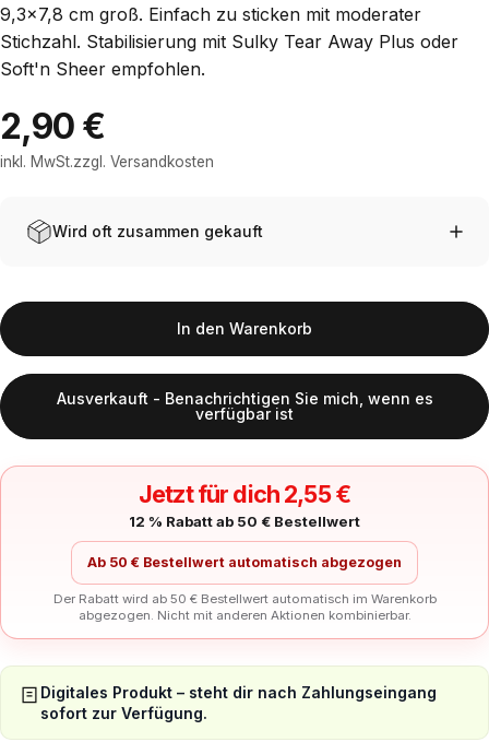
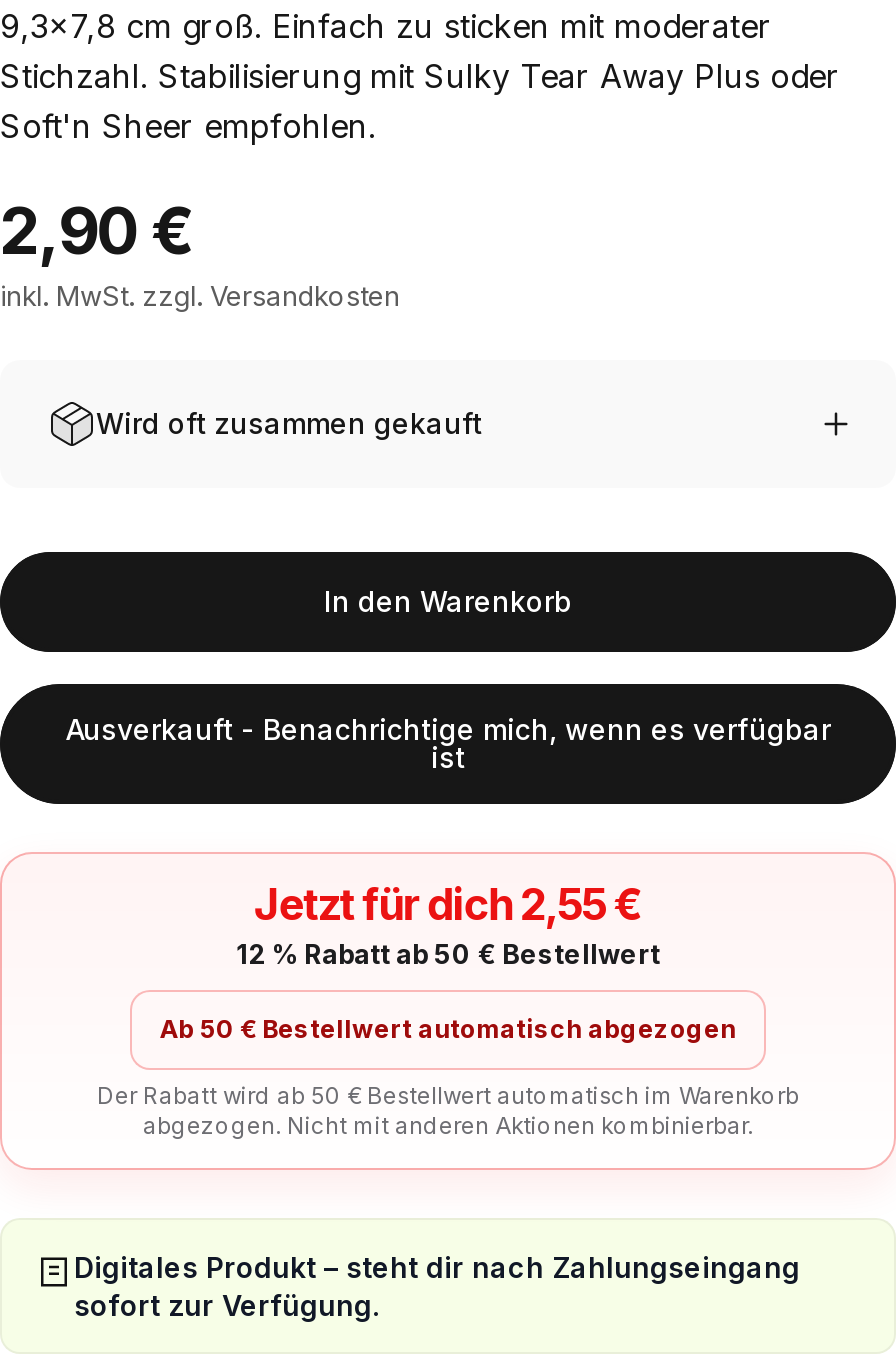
[56,389,433,423] Ausverkauft - Benachrichtigen Sie mich, wenn es | verfügbar ist -> [65,712,831,774] Ausverkauft - Benachrichtige mich, wenn es verfügbar | ist

